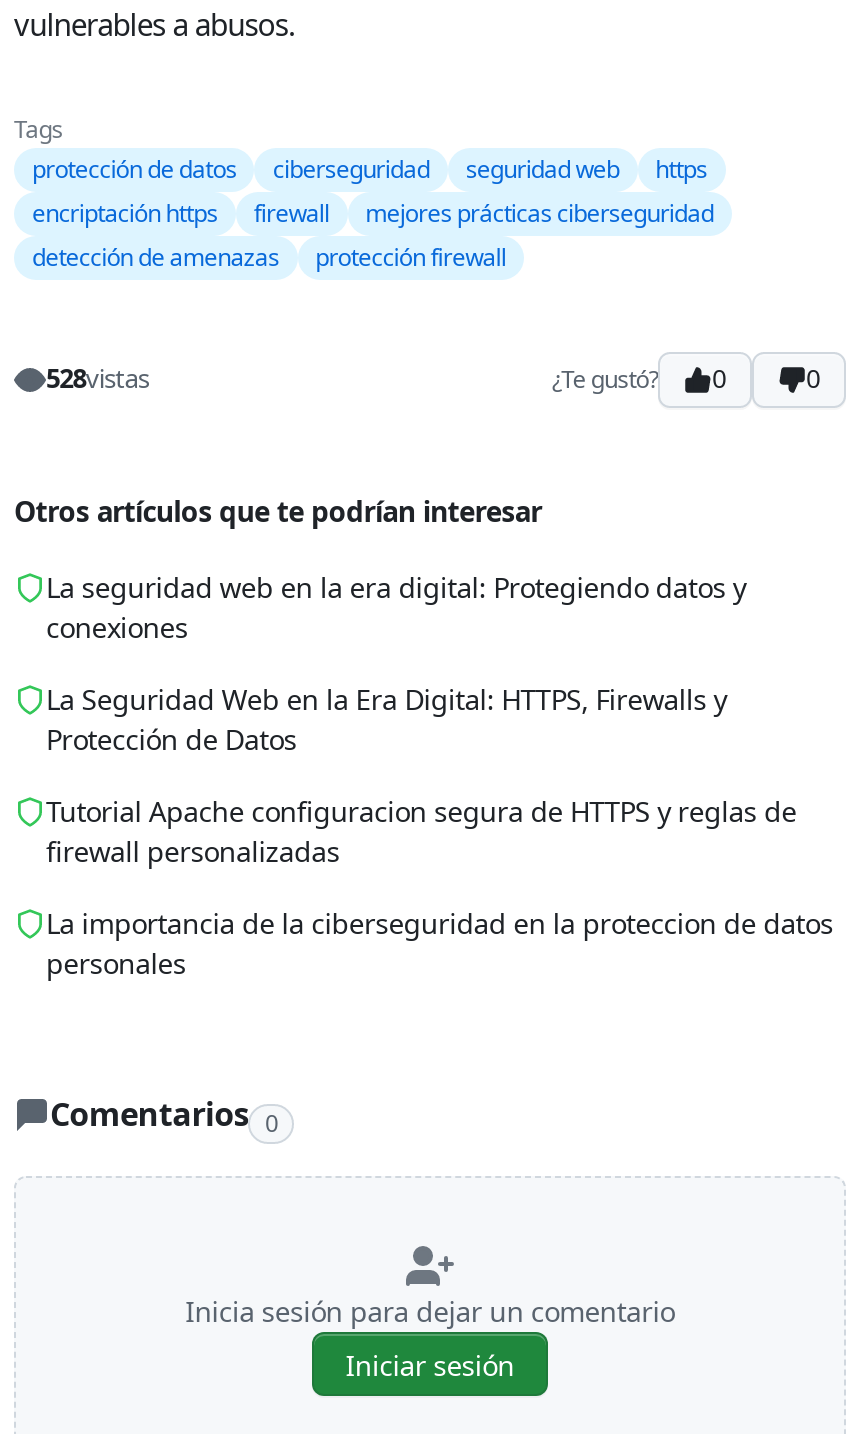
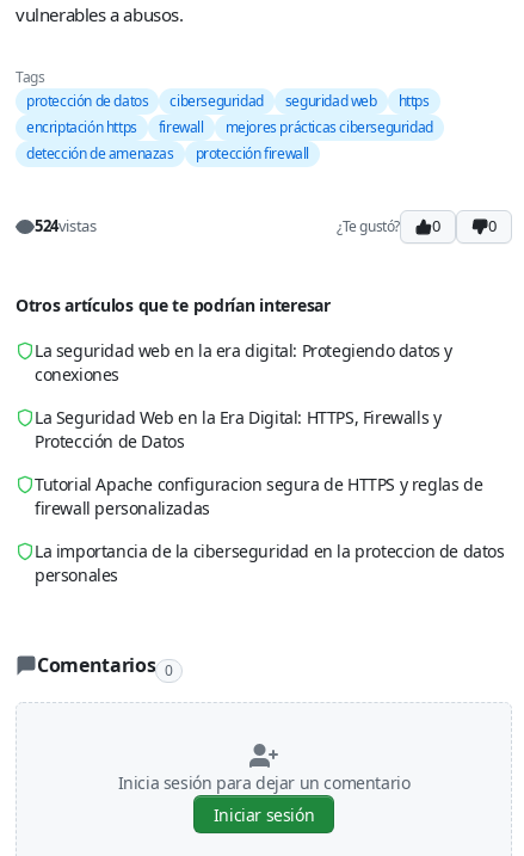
[46,361,149,397] 528vistas -> [35,215,96,237] 524vistas

